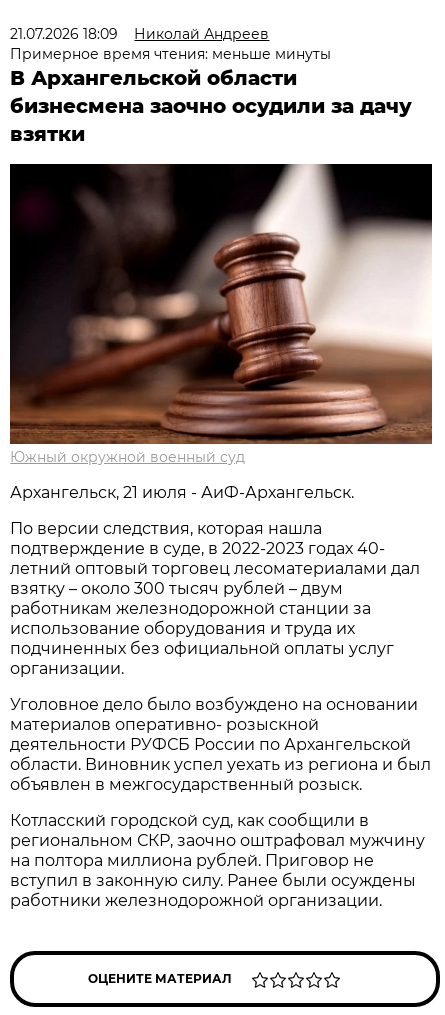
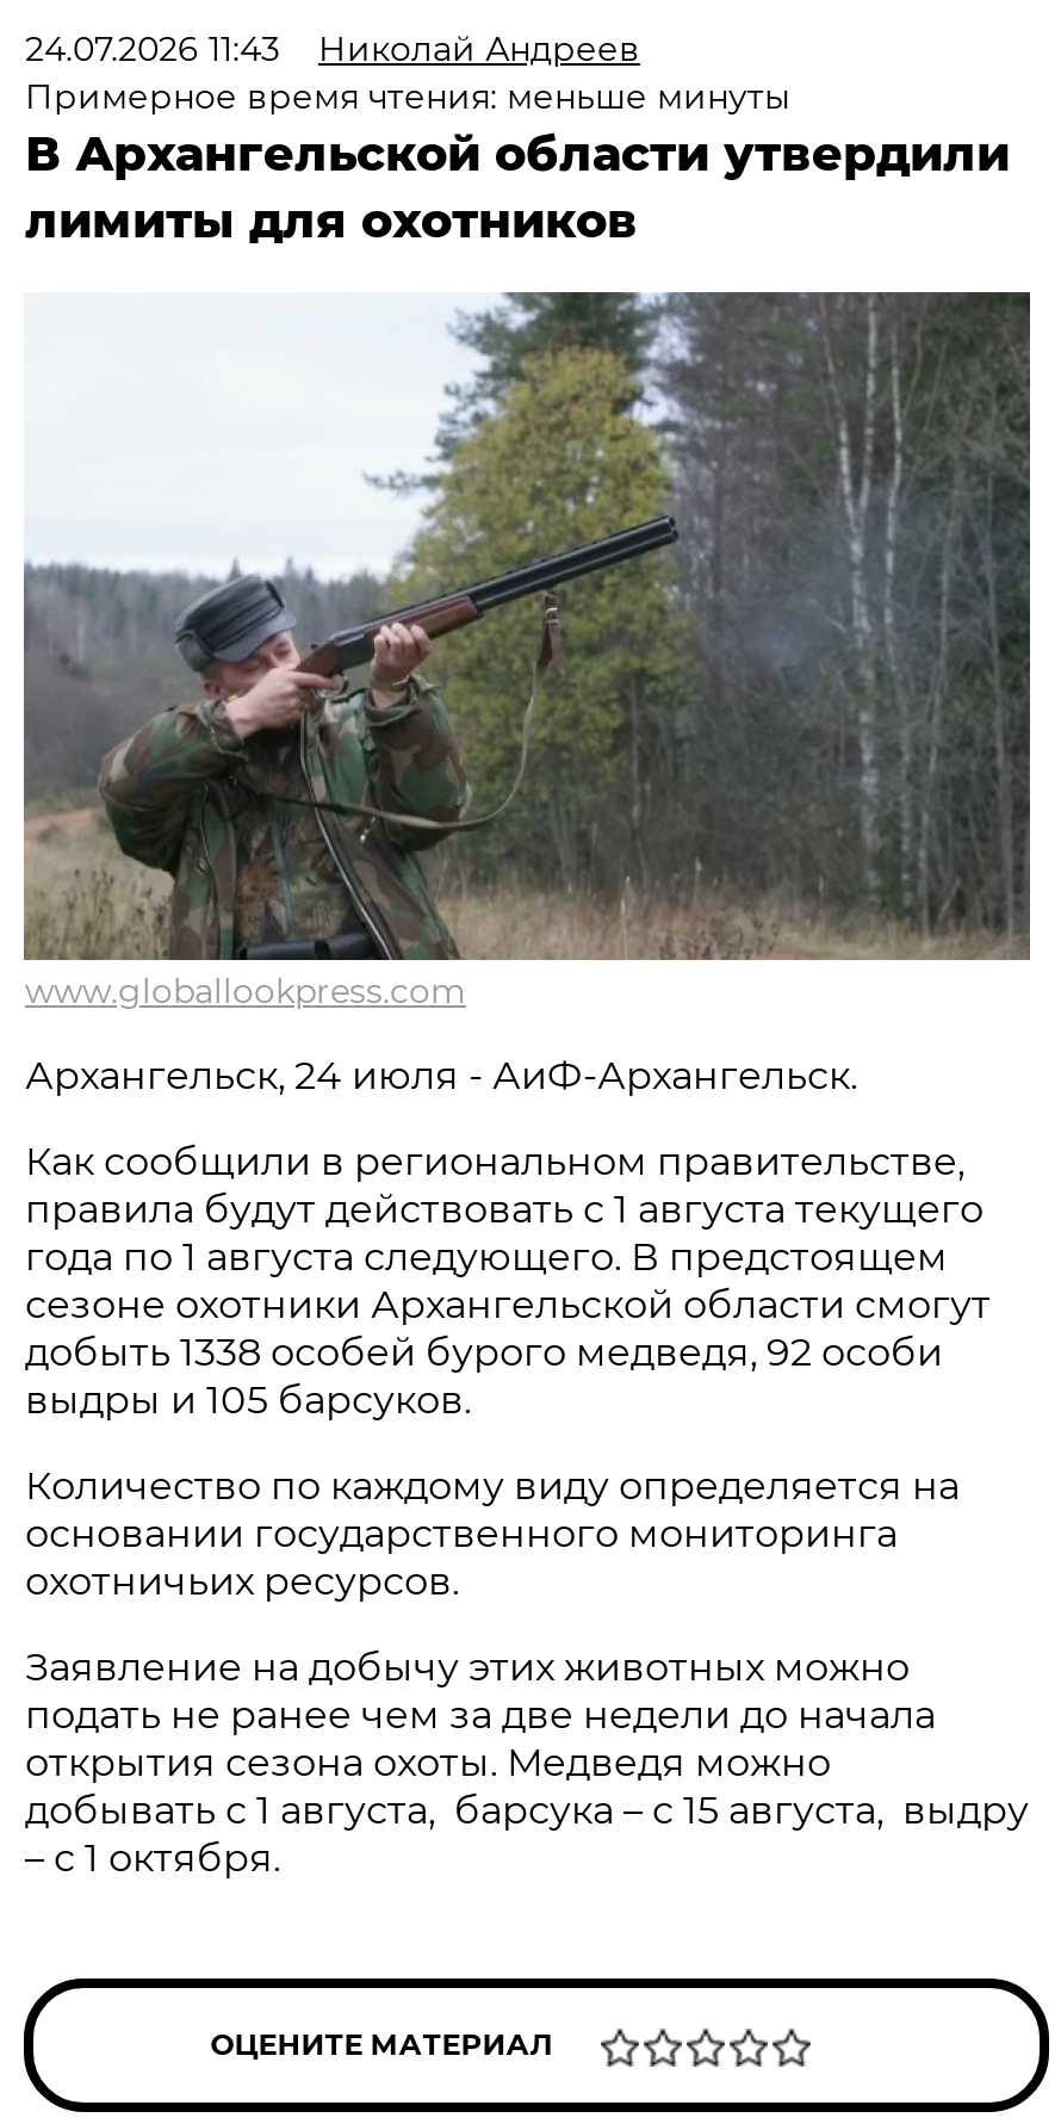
[10,25,269,43] 21.07.2026 18:09 Николай Андреев -> [25,27,640,70] 24.07.2026 11:43 Николай Андреев
[10,66,412,146] В Архангельской области | бизнесмена заочно осудили за дачу | взятки -> [25,125,1009,249] В Архангельской области утвердили | лимиты для охотников
[9,205,433,466] [image] | Южный окружной военный суд -> [21,290,1032,1012] [image] | www.globallookpress.com
[10,483,354,502] Архангельск, 21 июля - АиФ-Архангельск. -> [25,1053,857,1098] Архангельск, 24 июля - АиФ-Архангельск.
[10,519,420,678] По версии следствия, которая нашла | подтверждение в суде, в 2022-2023 годах 40- | летний оптовый торговец лесоматериалами дал | взятку – около 300 тысяч рублей – двум | работникам железнодорожной станции за | использование оборудования и труда их | подчиненных без официальной оплаты услуг | организации. -> [25,1139,990,1423] Как сообщили в региональном правительстве, | правила будут действовать с 1 августа текущего | года по 1 августа следующего. В предстоящем | сезоне охотники Архангельской области смогут | добыть 1338 особей бурого медведя, 92 особи | выдры и 105 барсуков.
[10,695,431,794] Уголовное дело было возбуждено на основании | материалов оперативно- розыскной | деятельности РУФСБ России по Архангельской | области. Виновник успел уехать из региона и был | объявлен в межгосударственный розыск. -> [25,1463,959,1604] Количество по каждому виду определяется на | основании государственного мониторинга | охотничьих ресурсов.
[10,811,425,910] Котласский городской суд, как сообщили в | региональном СКР, заочно оштрафовал мужчину | на полтора миллиона рублей. Приговор не | вступил в законную силу. Ранее были осуждены | работники железнодорожной организации. -> [25,1644,1029,1880] Заявление на добычу этих животных можно | подать не ранее чем за две недели до начала | открытия сезона охоты. Медведя можно | добывать с 1 августа, барсука – с 15 августа, выдру | – с 1 октября.

